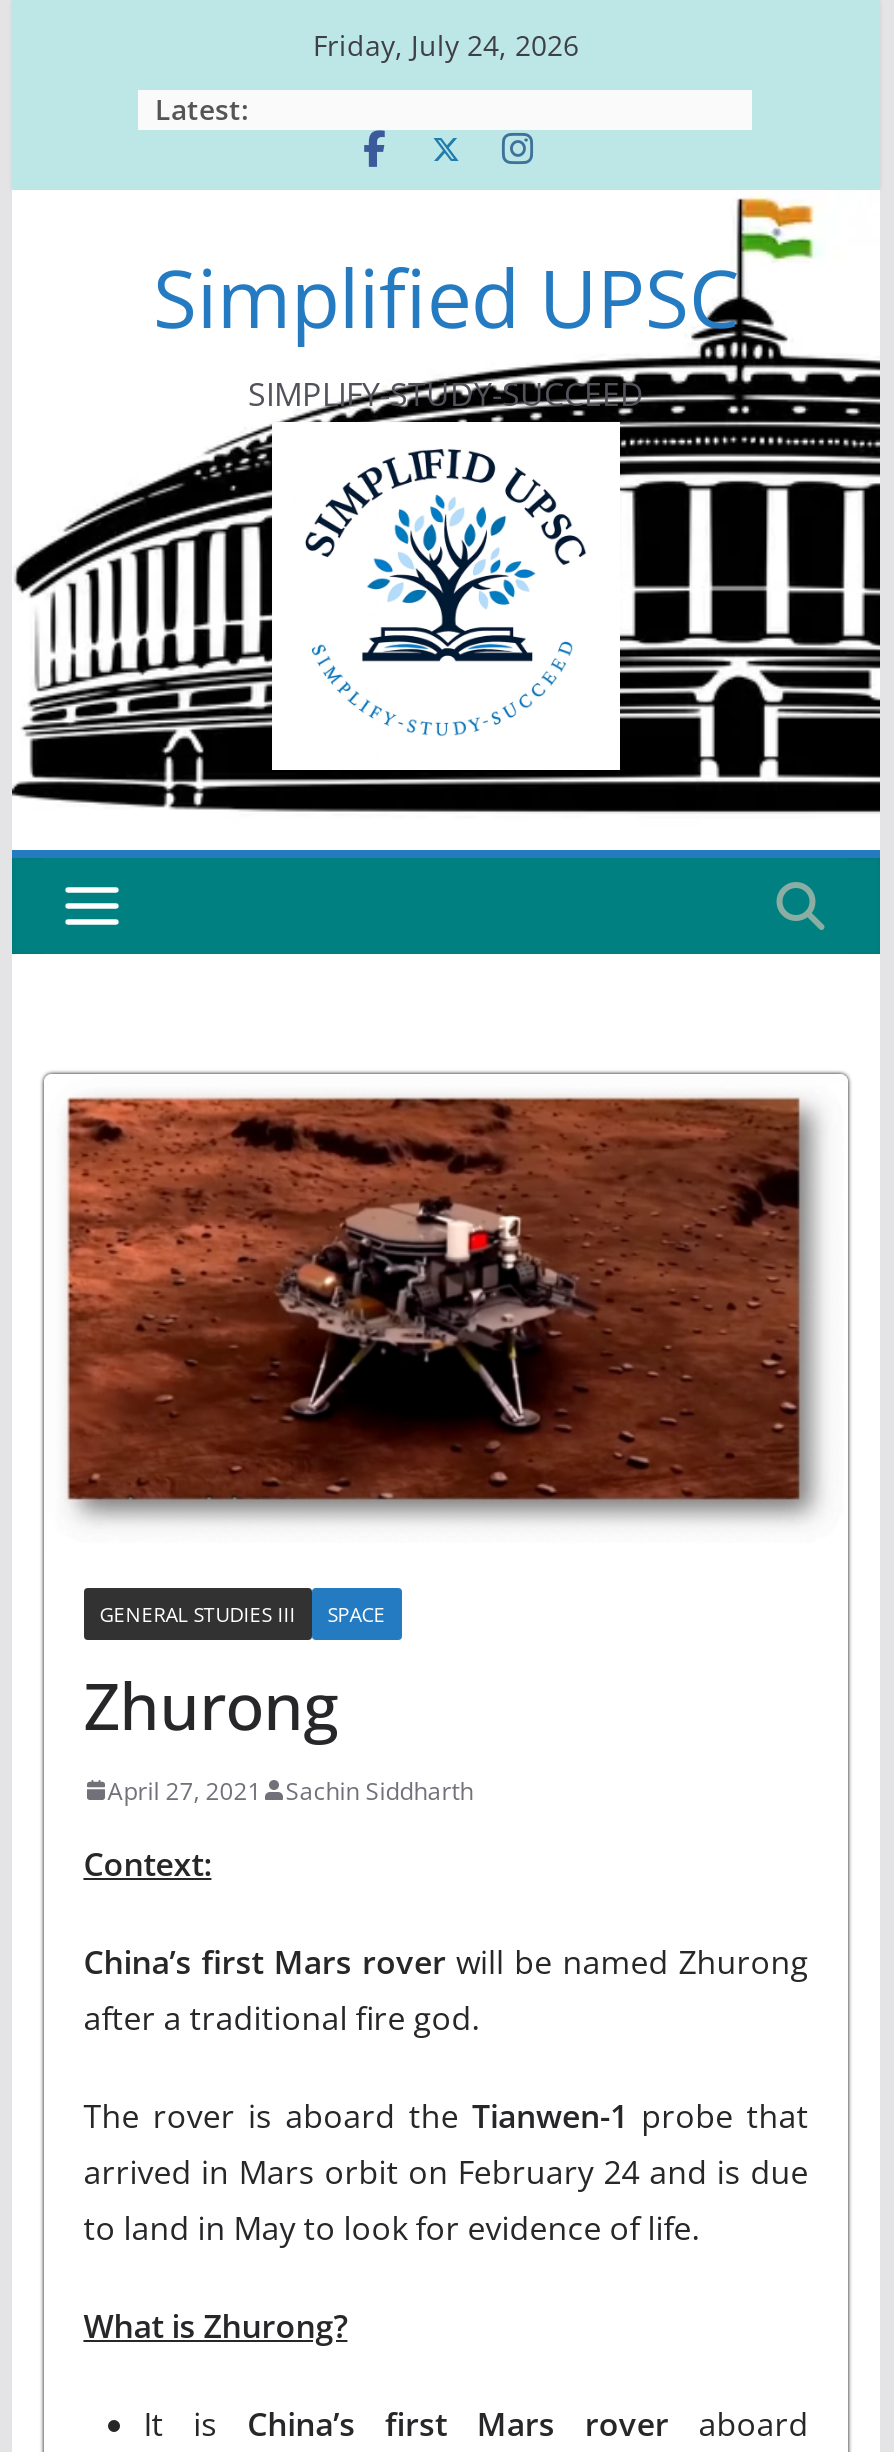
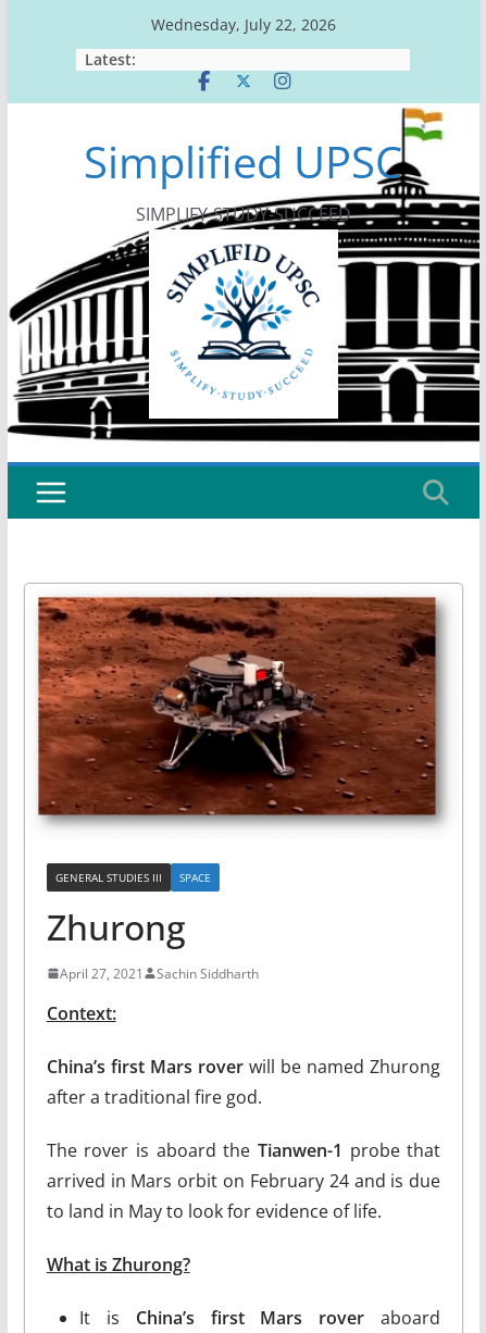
[313,26,579,64] Friday, July 24, 2026 -> [151,14,336,35] Wednesday, July 22, 2026

